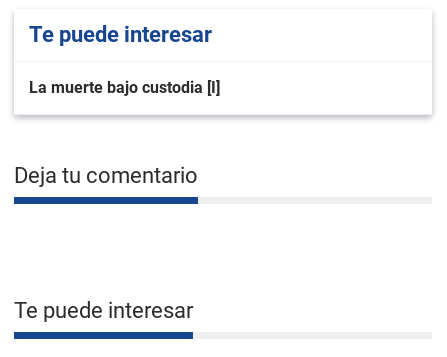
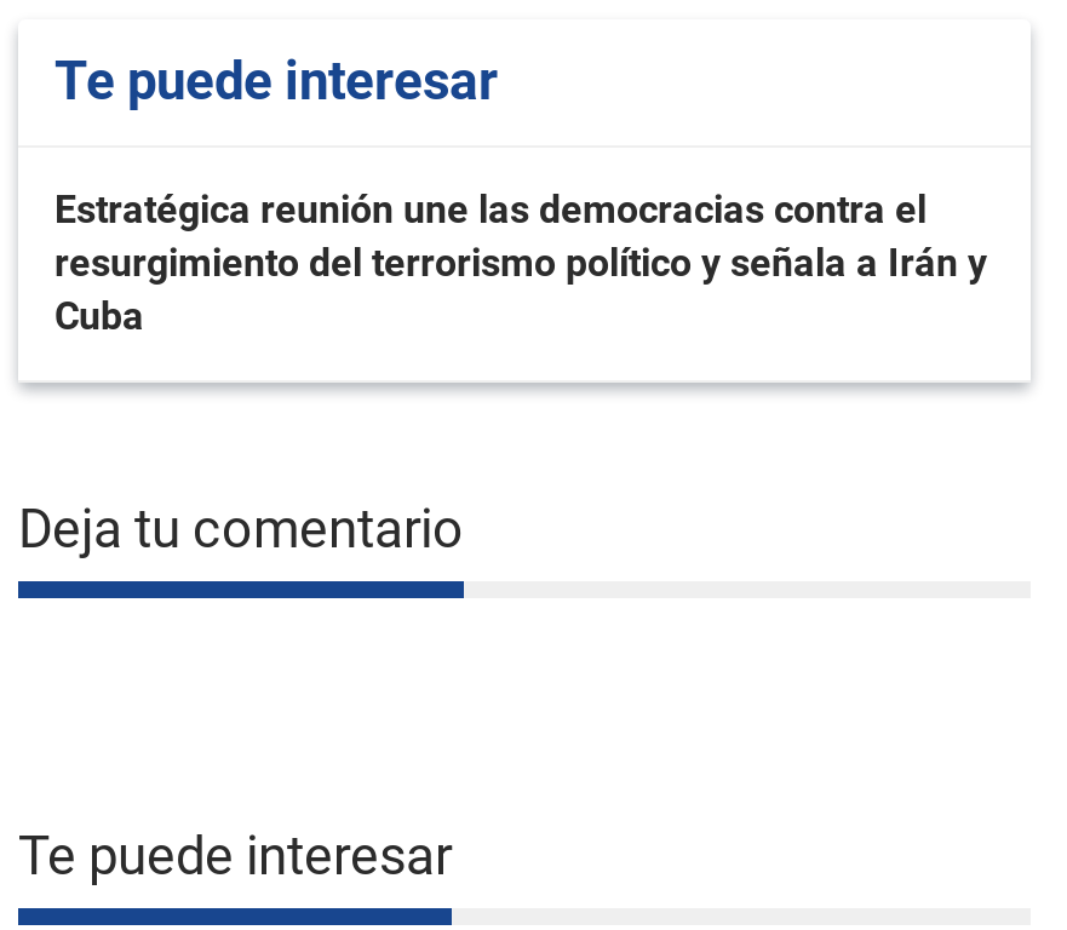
[29,78,220,97] La muerte bajo custodia [I] -> [55,186,987,339] Estratégica reunión une las democracias contra el | resurgimiento del terrorismo político y señala a Irán y | Cuba

